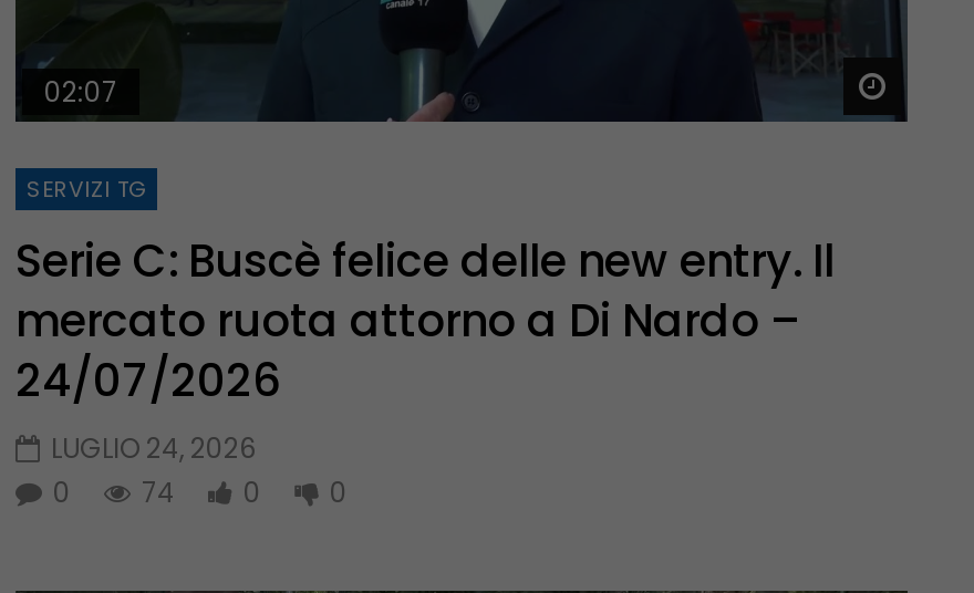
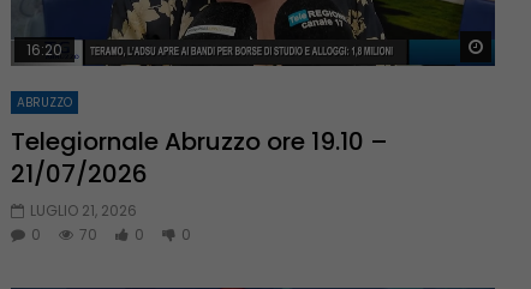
[44,73,117,111] 02:07 -> [26,40,62,60] 16:20
[15,172,835,466] SERVIZI TG | Serie C: Buscè felice delle new entry. Il | mercato ruota attorno a Di Nardo – | 24/07/2026 | LUGLIO 24, 2026 -> [11,93,388,220] ABRUZZO | Telegiornale Abruzzo ore 19.10 – | 21/07/2026 | LUGLIO 21, 2026
[53,473,348,510] 0 74 0 0 -> [31,224,191,244] 0 70 0 0

